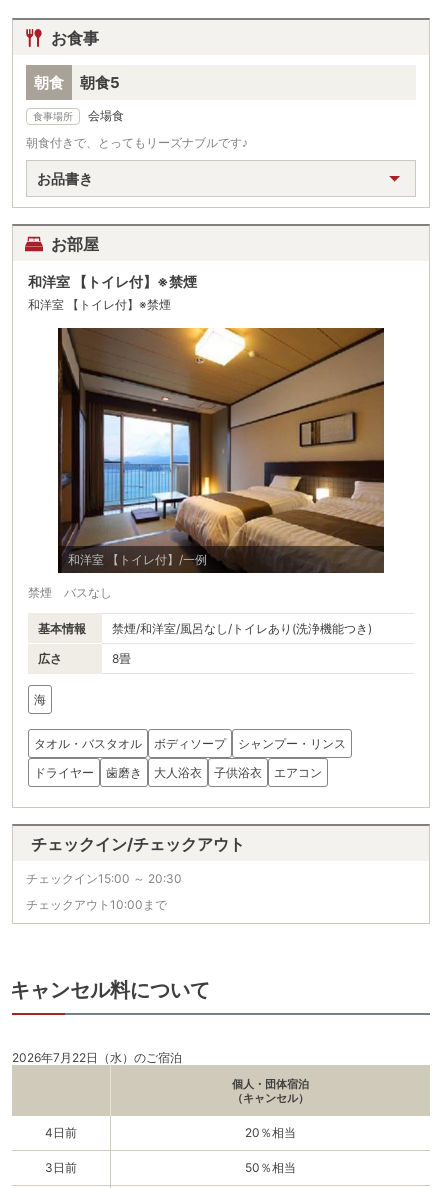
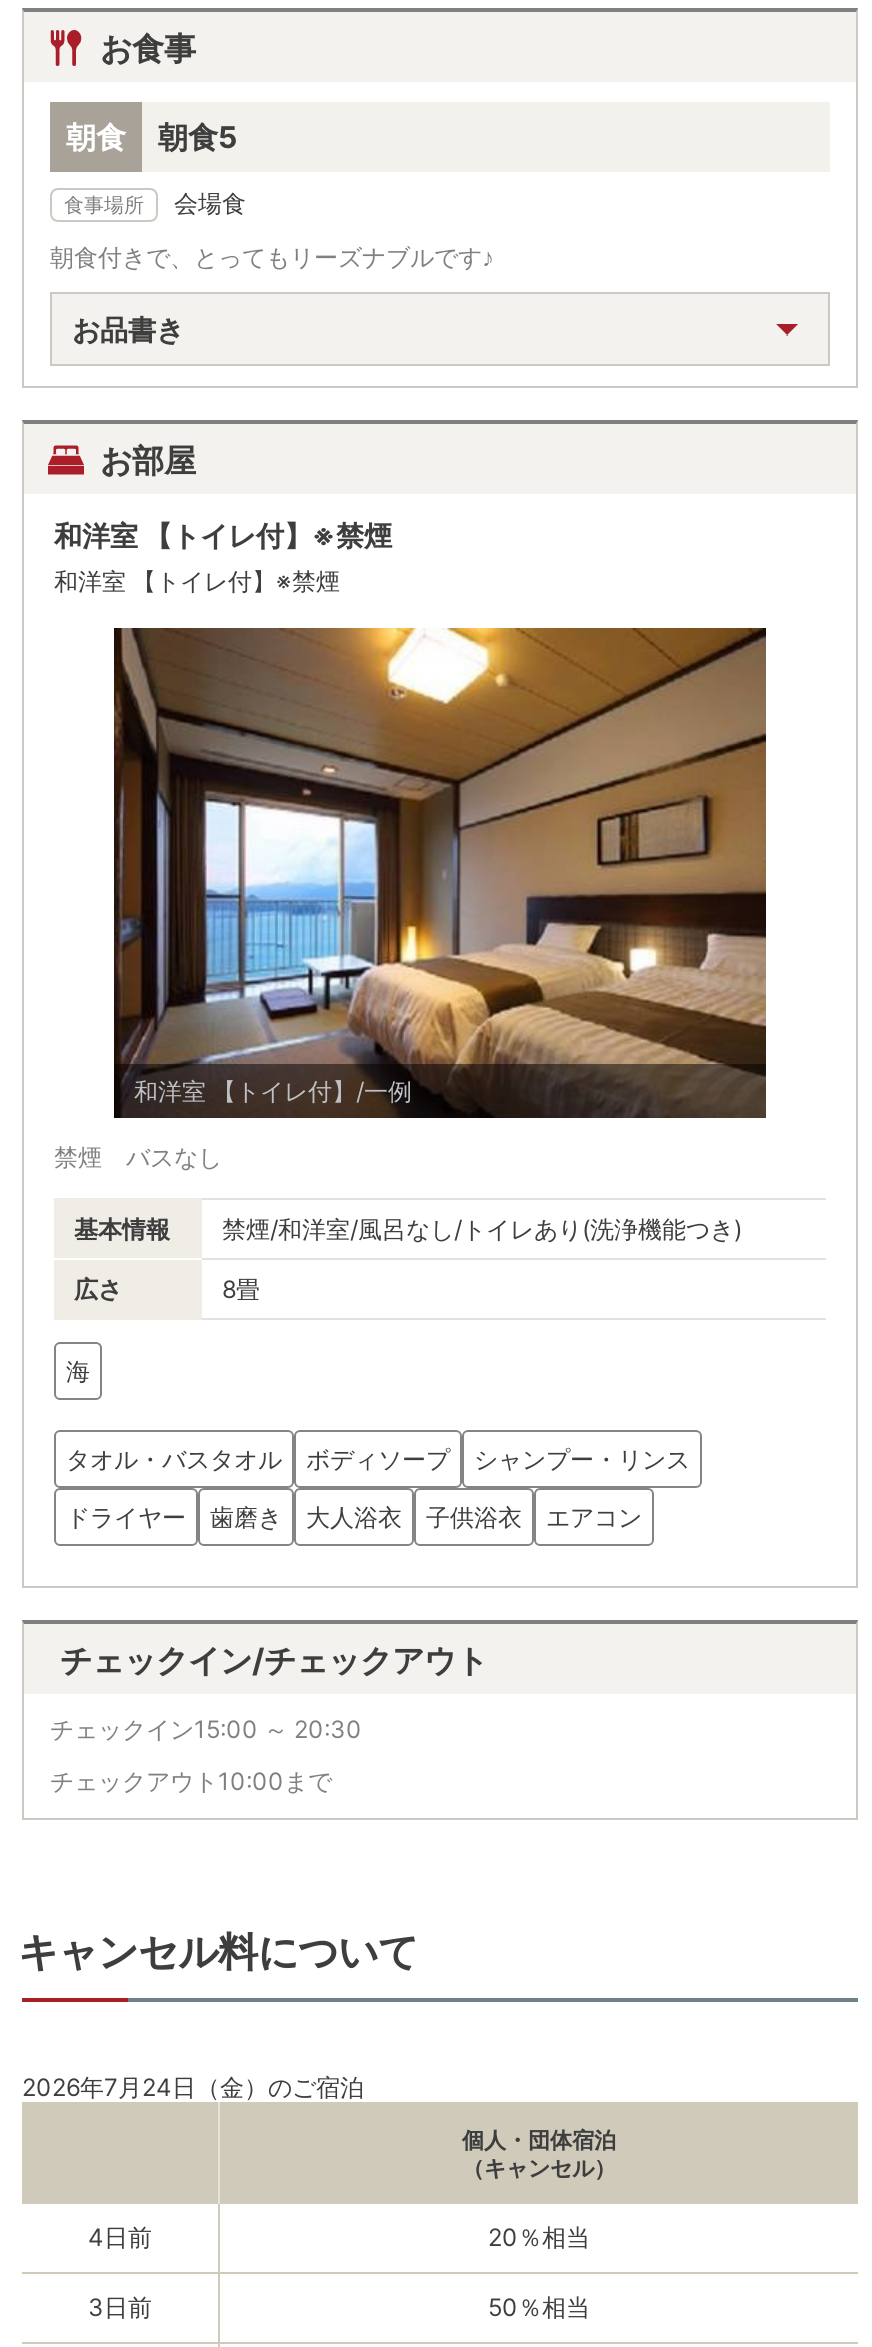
[12,1050,182,1065] 2026年7月22日（水）のご宿泊 -> [22,2073,364,2103] 2026年7月24日（金）のご宿泊

